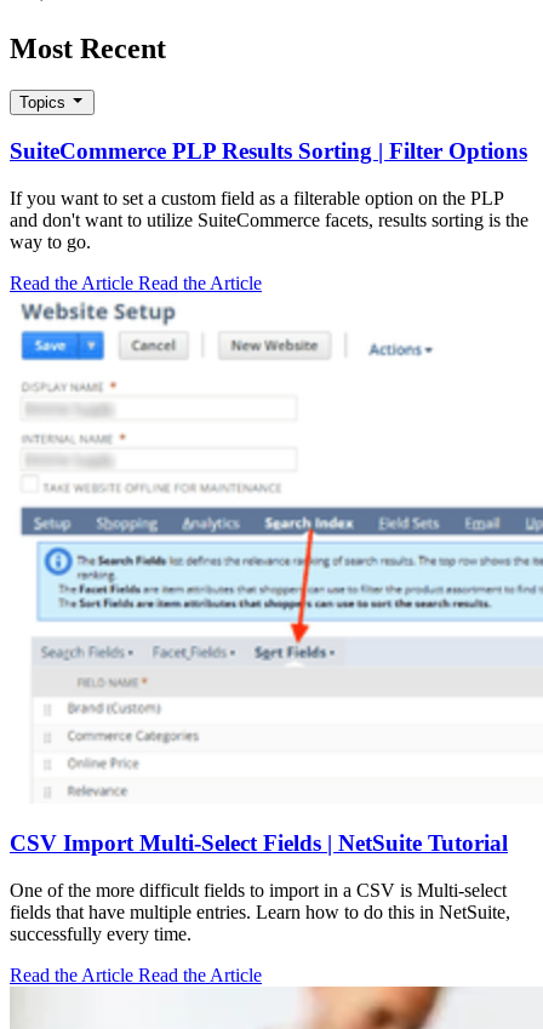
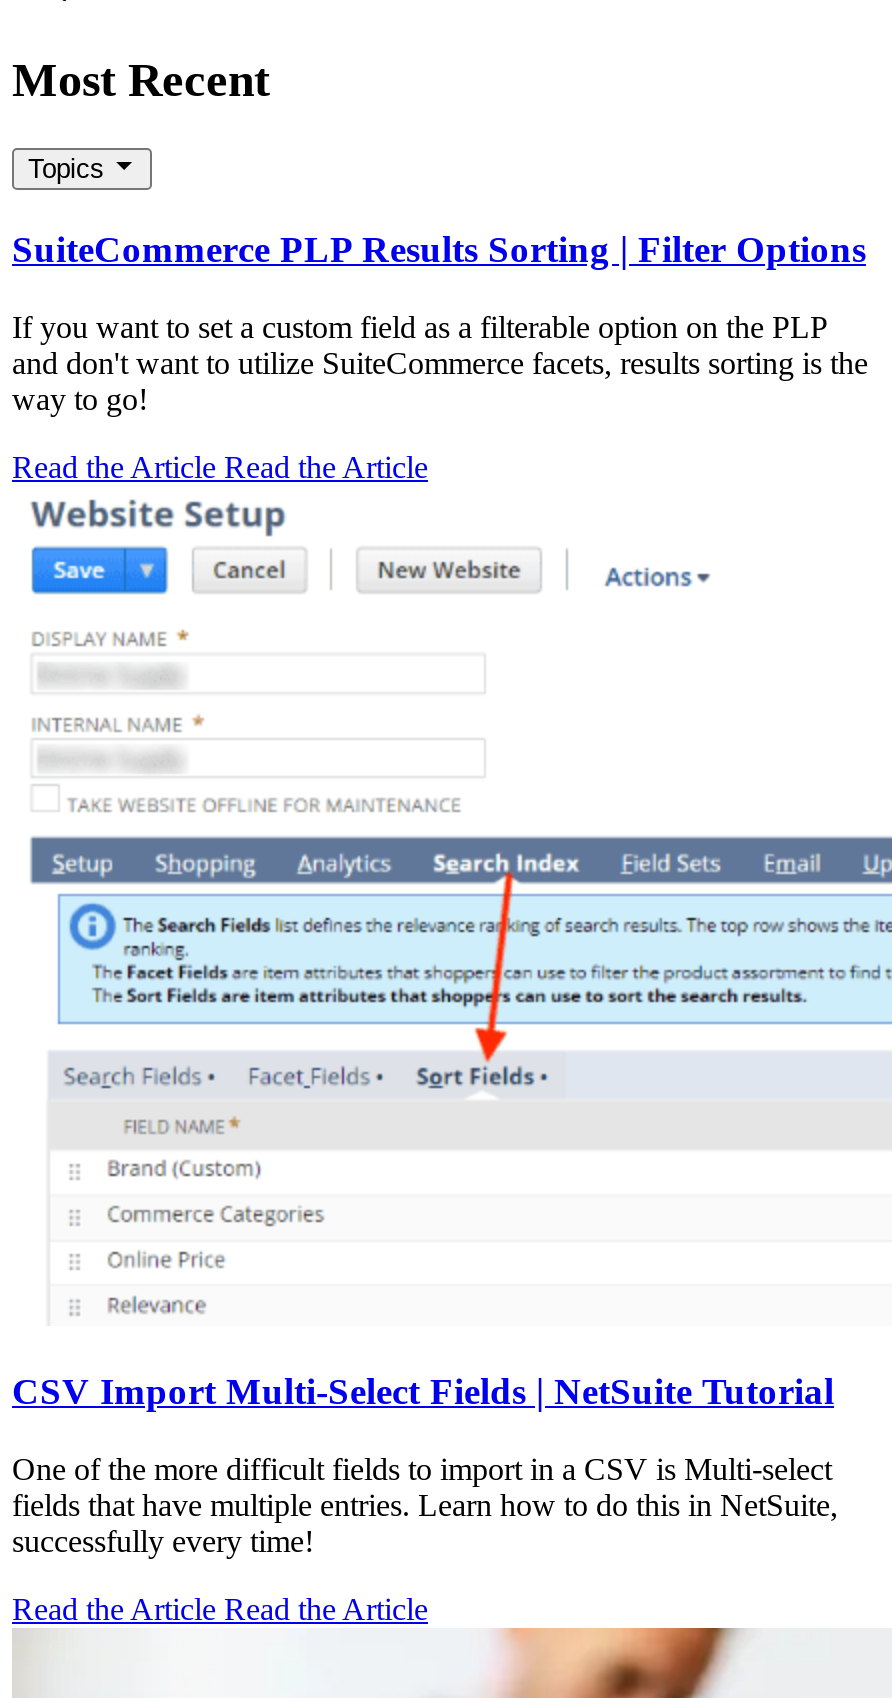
[10,231,91,252] way to go. -> [12,381,148,415] way to go!
[10,924,192,944] successfully every time. -> [12,1524,314,1558] successfully every time!

